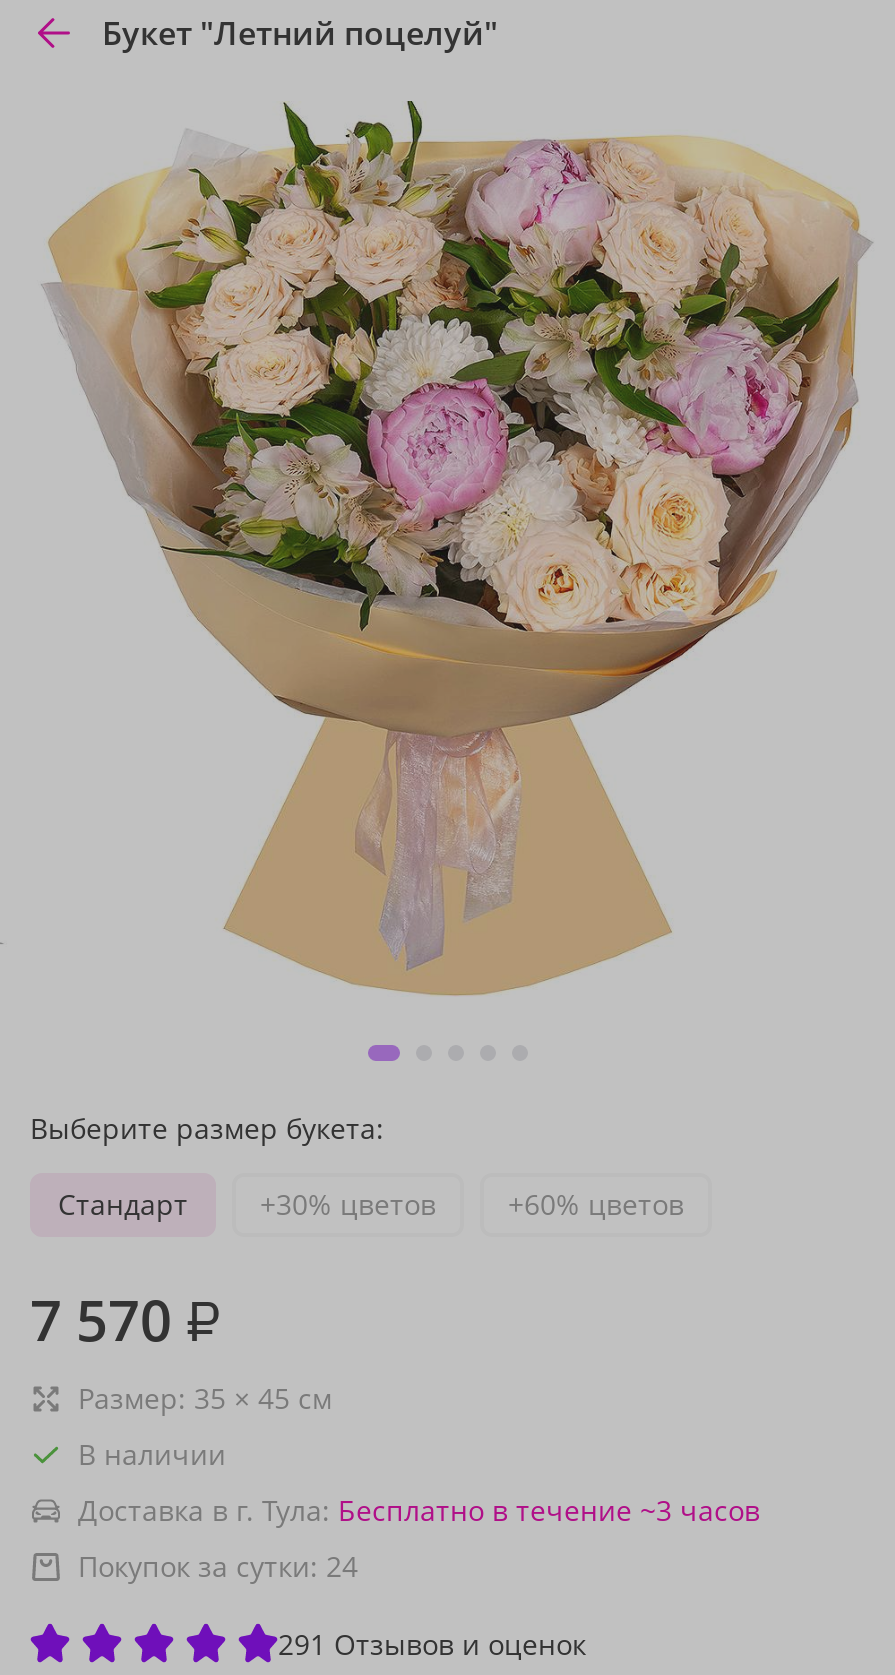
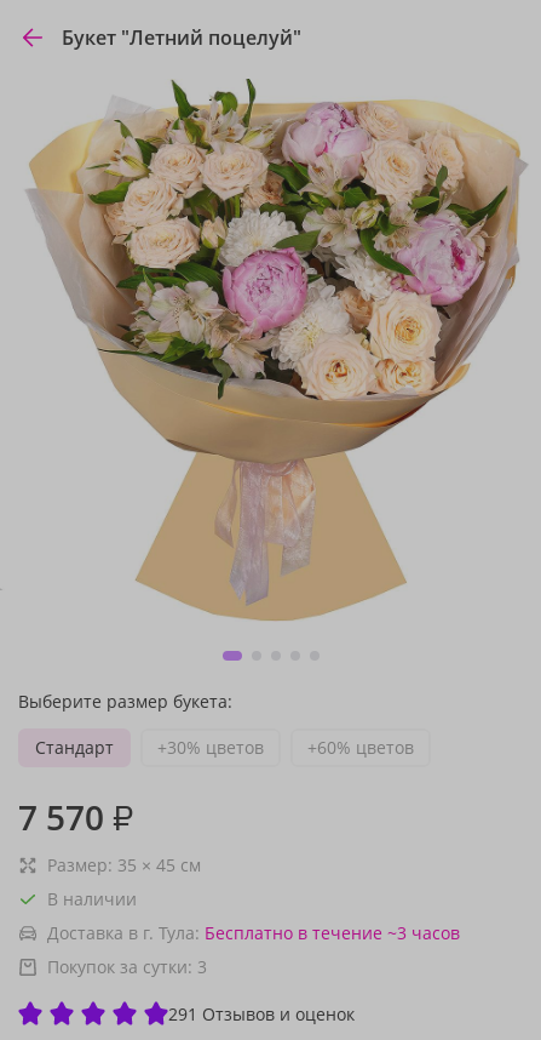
[78,1547,358,1585] Покупок за сутки: 24 -> [47,955,207,978] Покупок за сутки: 3

